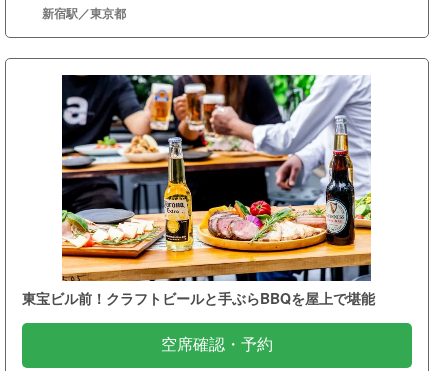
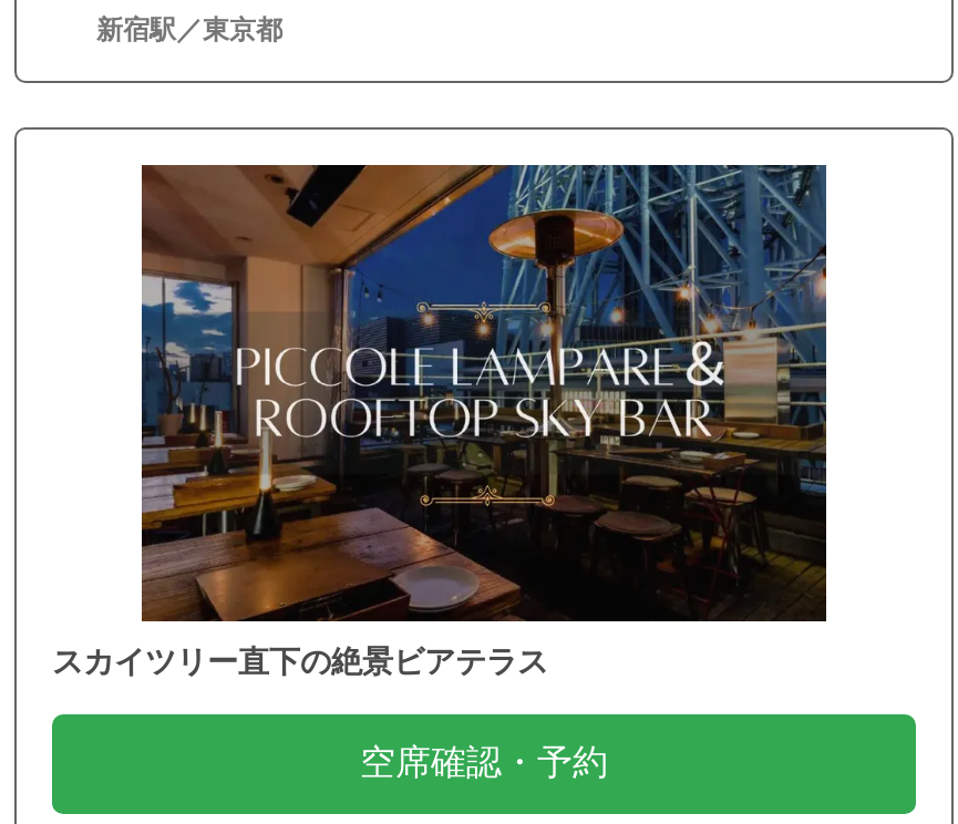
[22,74,375,308] [image] | 東宝ビル前！クラフトビールと手ぶらBBQを屋上で堪能 -> [52,162,830,682] [image] | スカイツリー直下の絶景ビアテラス

